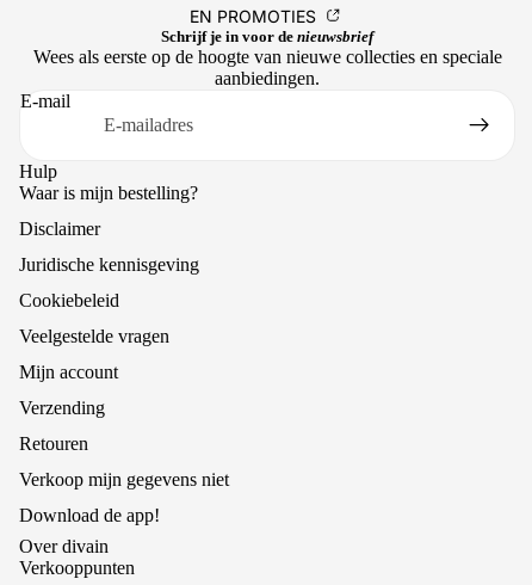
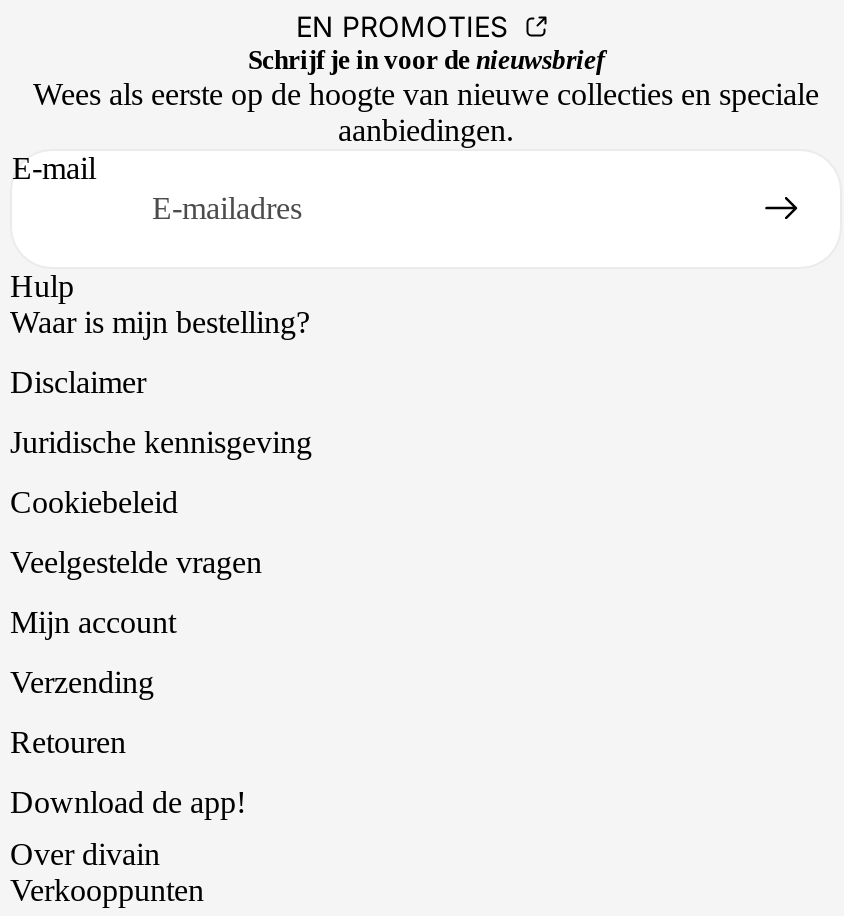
[19,469,229,489] Verkoop mijn gegevens niet -> none

